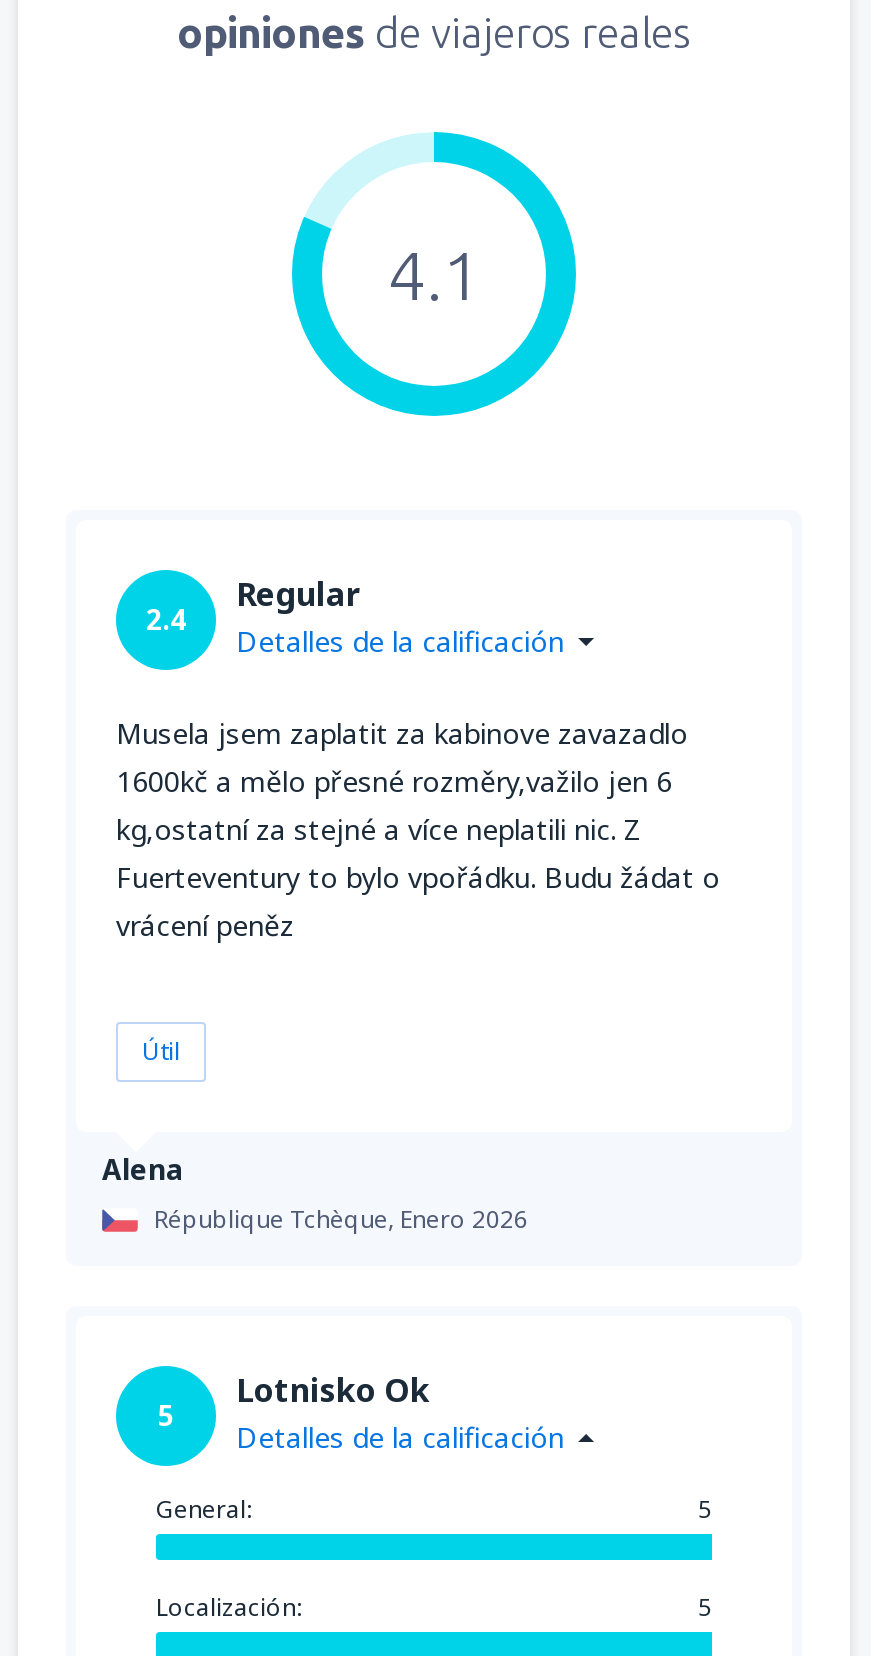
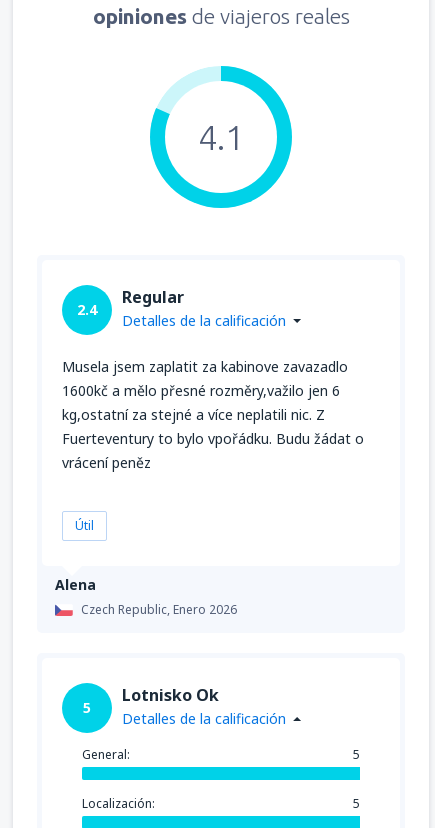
[154,1202,528,1236] République Tchèque, Enero 2026 -> [81,601,237,618] Czech Republic, Enero 2026

